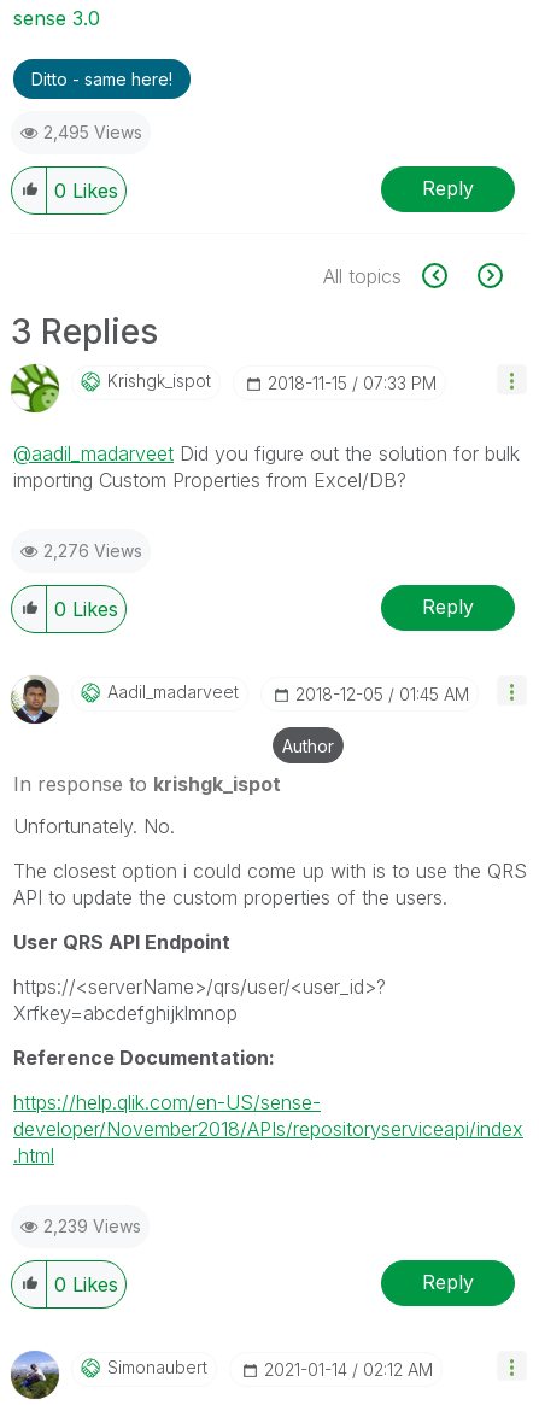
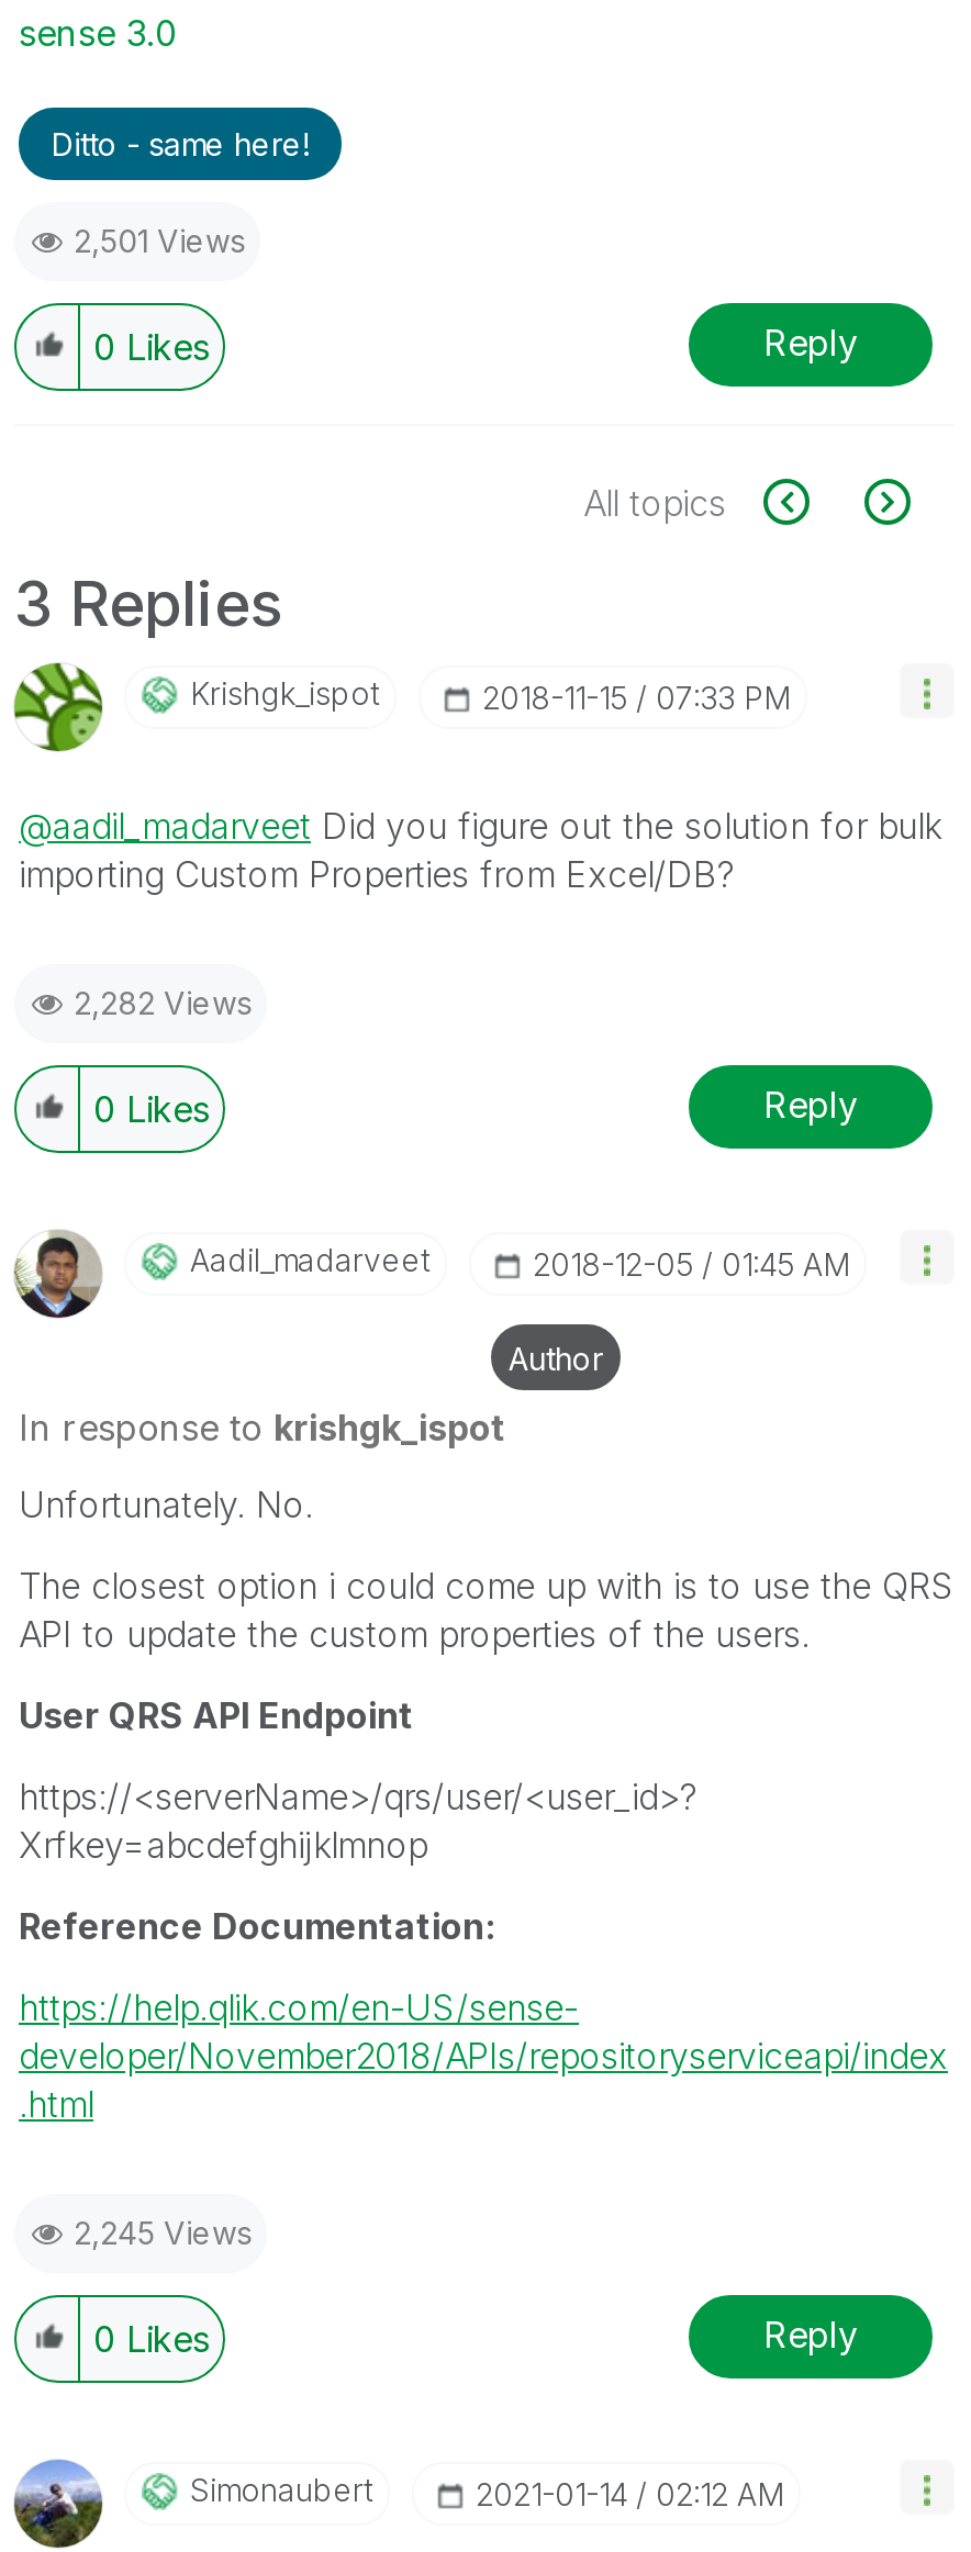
[43,121,142,142] 2,495 Views -> [74,221,245,258] 2,501 Views
[43,540,142,560] 2,276 Views -> [74,983,252,1020] 2,282 Views
[43,1215,141,1236] 2,239 Views -> [74,2213,252,2250] 2,245 Views

